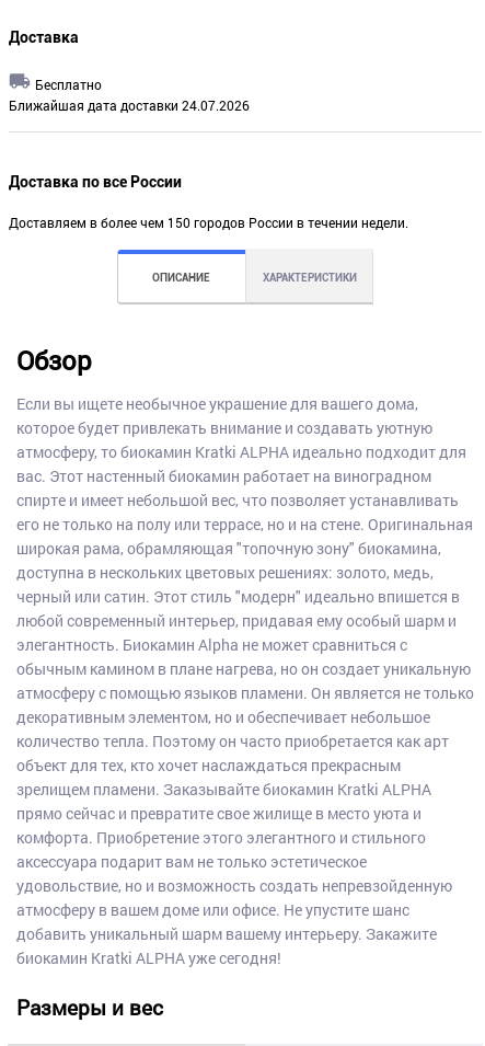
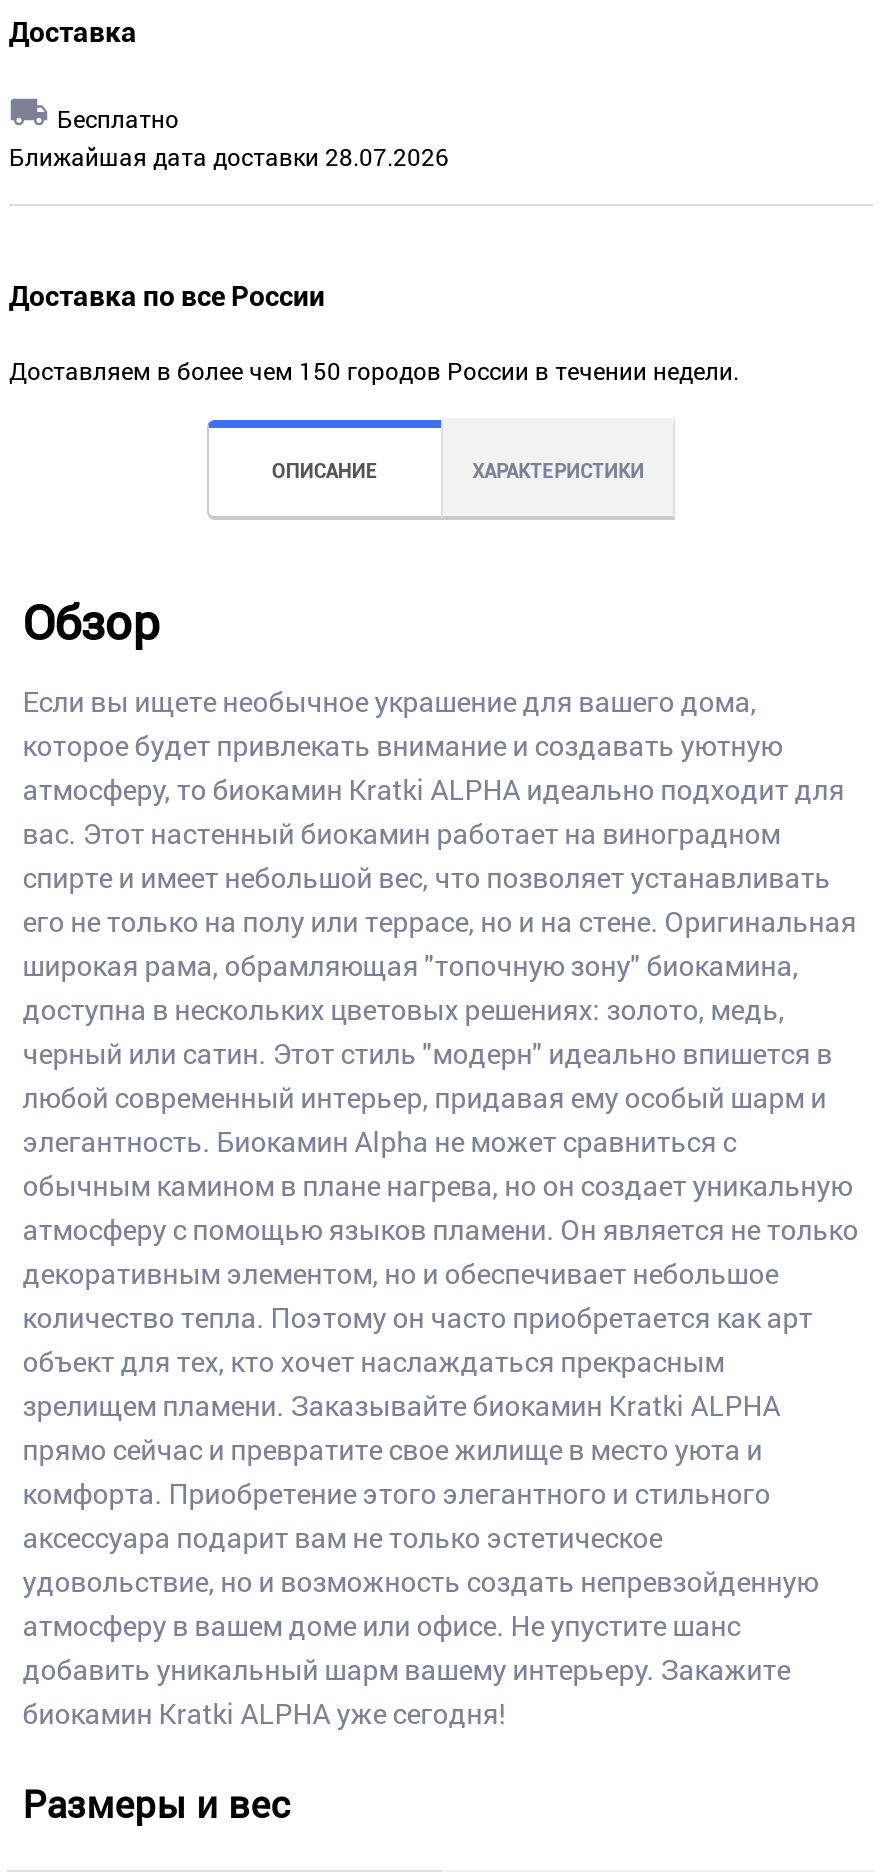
[9,96,250,114] Ближайшая дата доставки 24.07.2026 -> [9,140,449,172] Ближайшая дата доставки 28.07.2026

